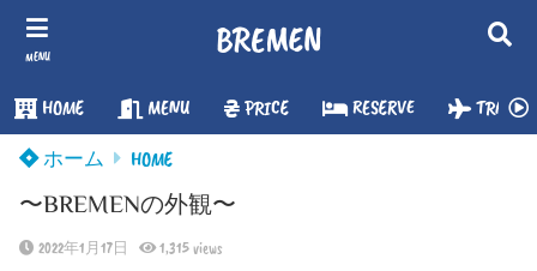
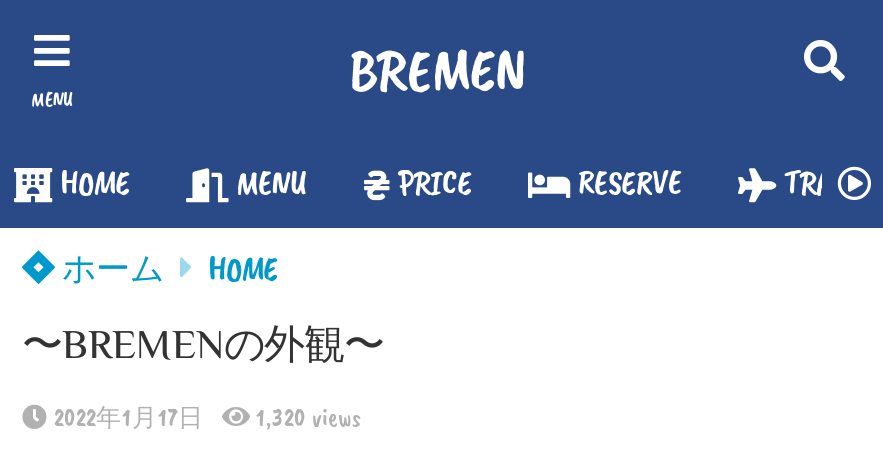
[38,239,223,258] 2022年1月17日 1,315 views -> [54,402,362,434] 2022年1月17日 1,320 views

